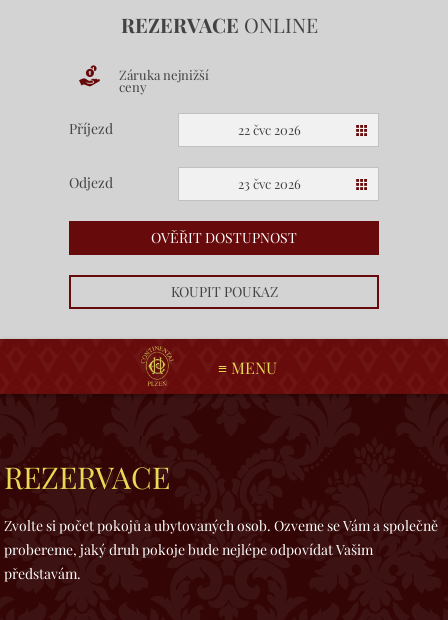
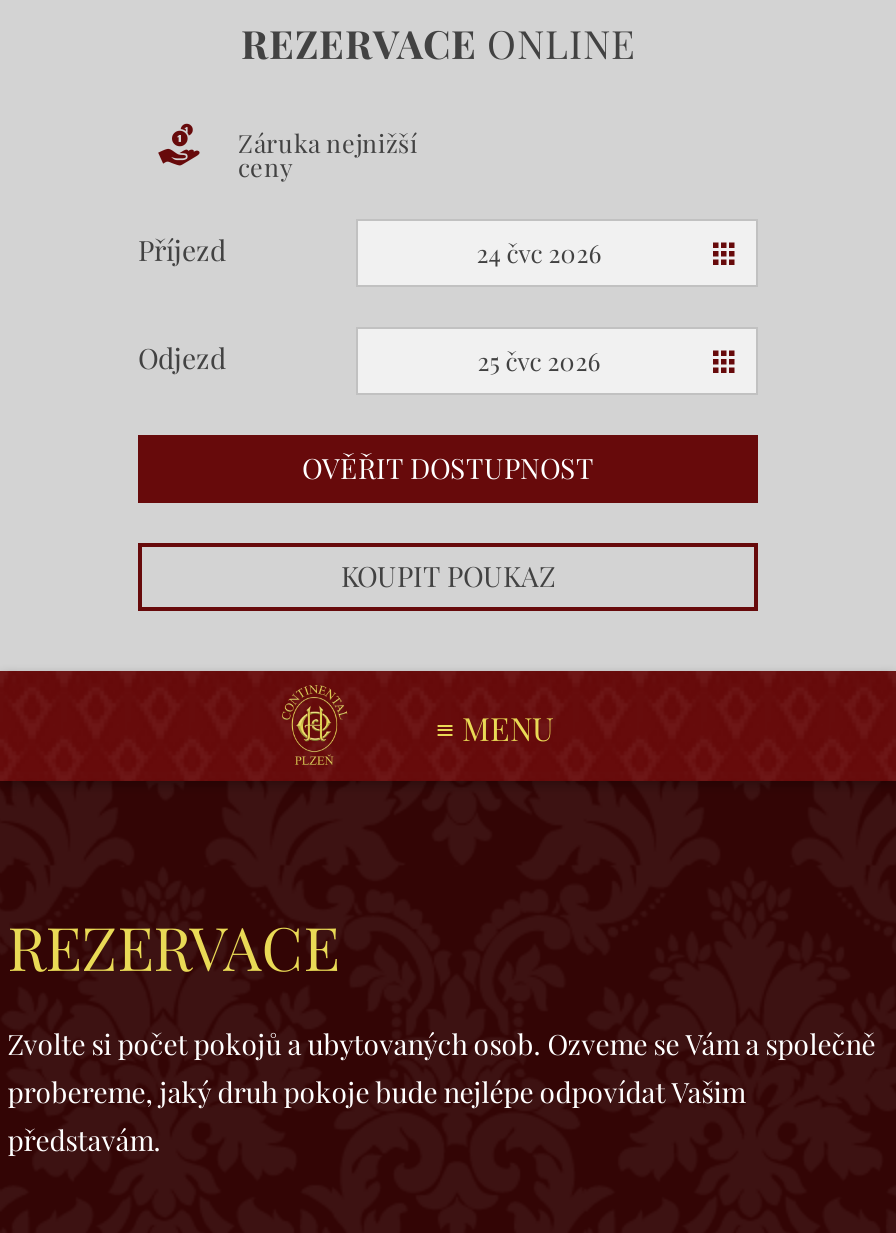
[238,122,301,138] 22 čvc 2026 -> [476,237,602,269] 24 čvc 2026
[238,176,301,192] 23 čvc 2026 -> [478,345,602,377] 25 čvc 2026

